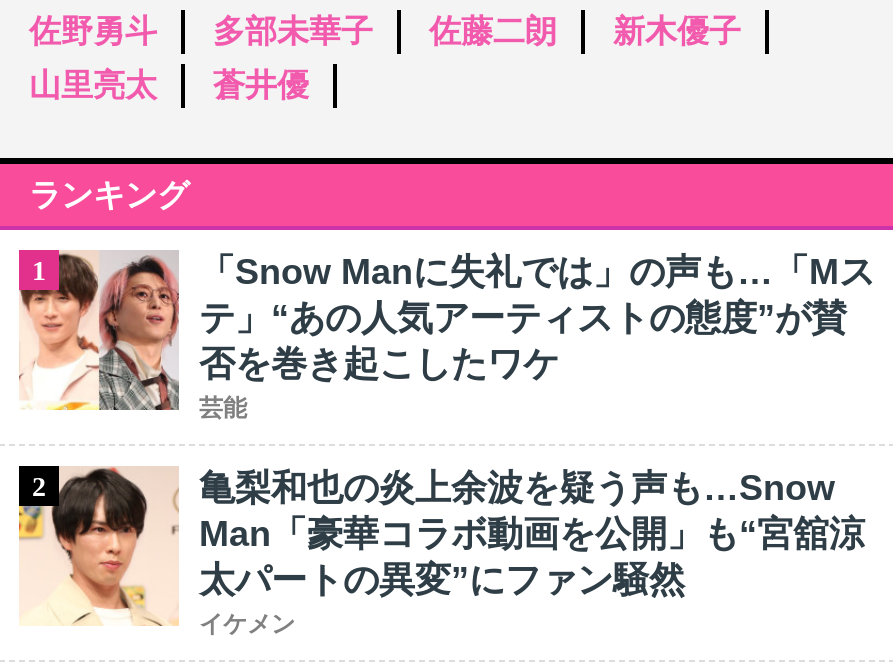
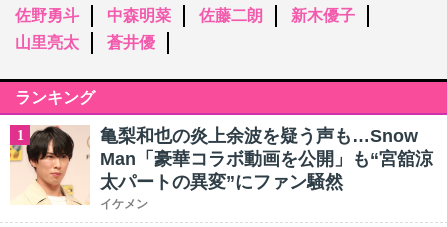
[213,14,373,48] 多部未華子 -> [107,7,171,24] 中森明菜
[19,252,875,501] [image] | 「Snow Manに失礼では」の声も…「Mス | テ」“あの人気アーティストの態度”が賛 | 否を巻き起こしたワケ | 芸能 | 2 -> none

